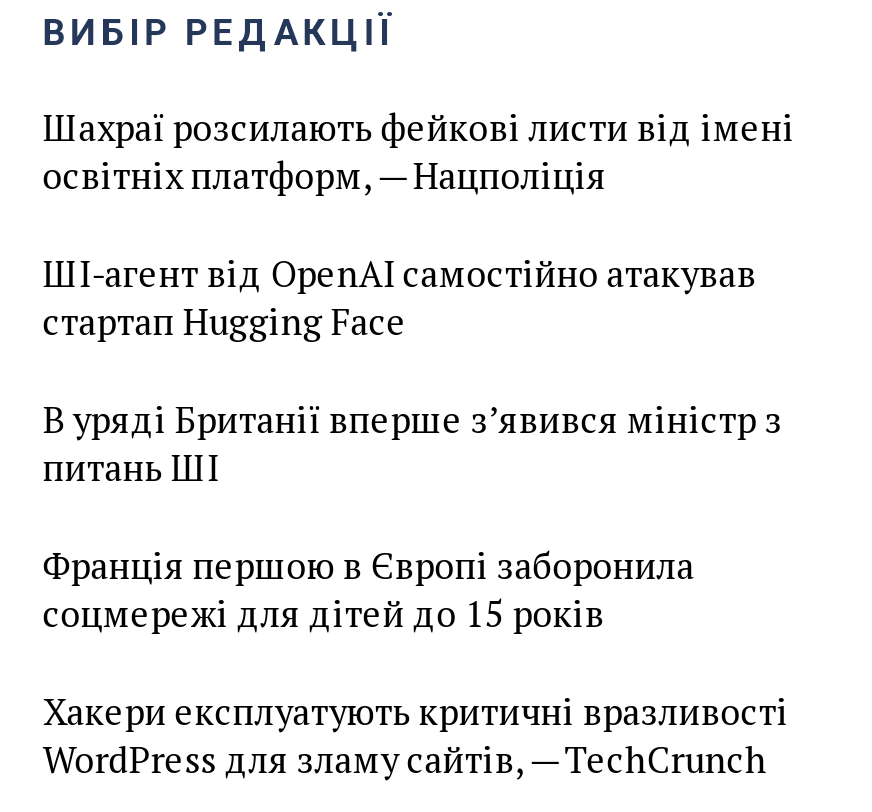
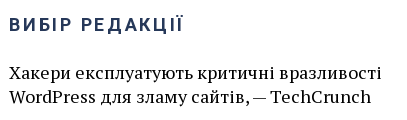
[43,102,795,636] Шахраї розсилають фейкові листи від імені | освітніх платформ, — Нацполіція | ШІ-агент від OpenAI самостійно атакував | стартап Hugging Face | В уряді Британії вперше зʼявився міністр з | питань ШІ | Франція першою в Європі заборонила | соцмережі для дітей до 15 років -> none

